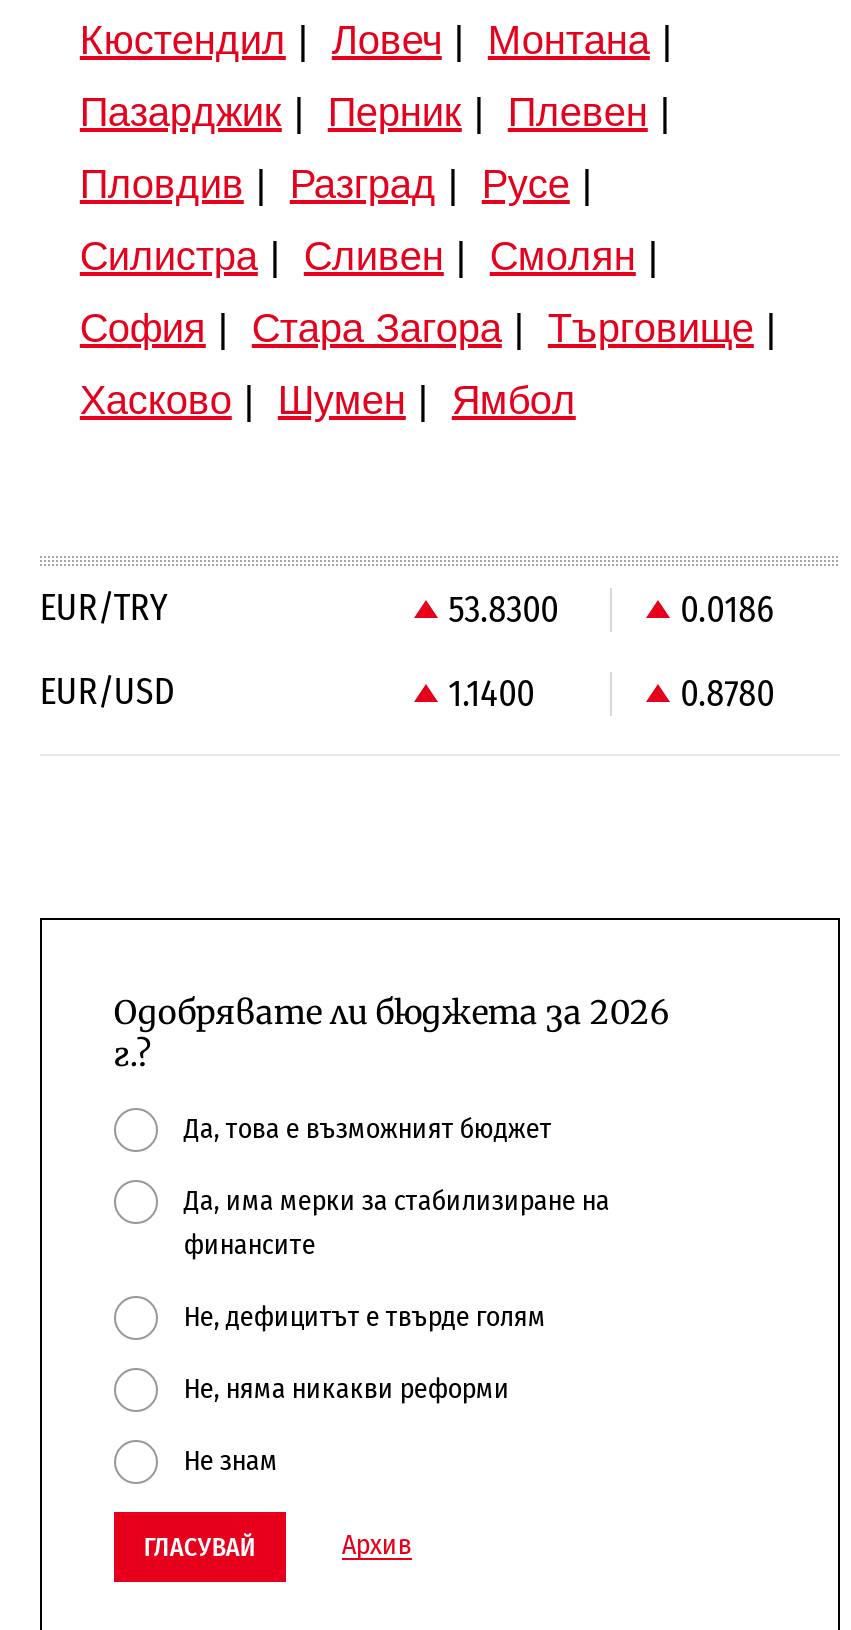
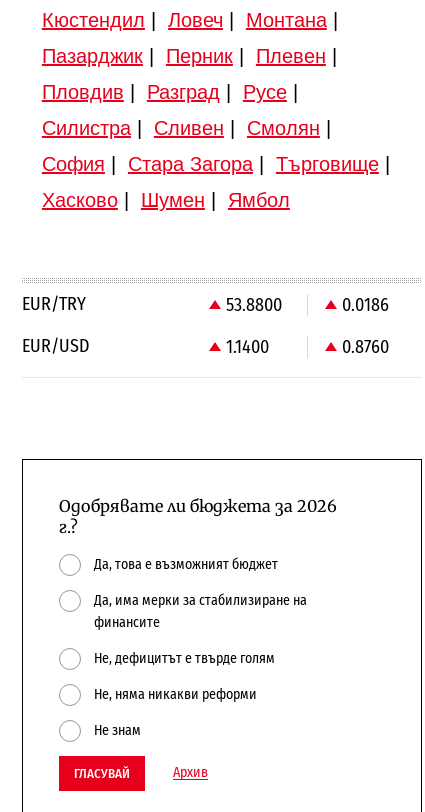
[448,588,558,632] 53.8300 -> [226,294,282,316] 53.8800
[680,672,774,716] 0.8780 -> [342,336,389,358] 0.8760

